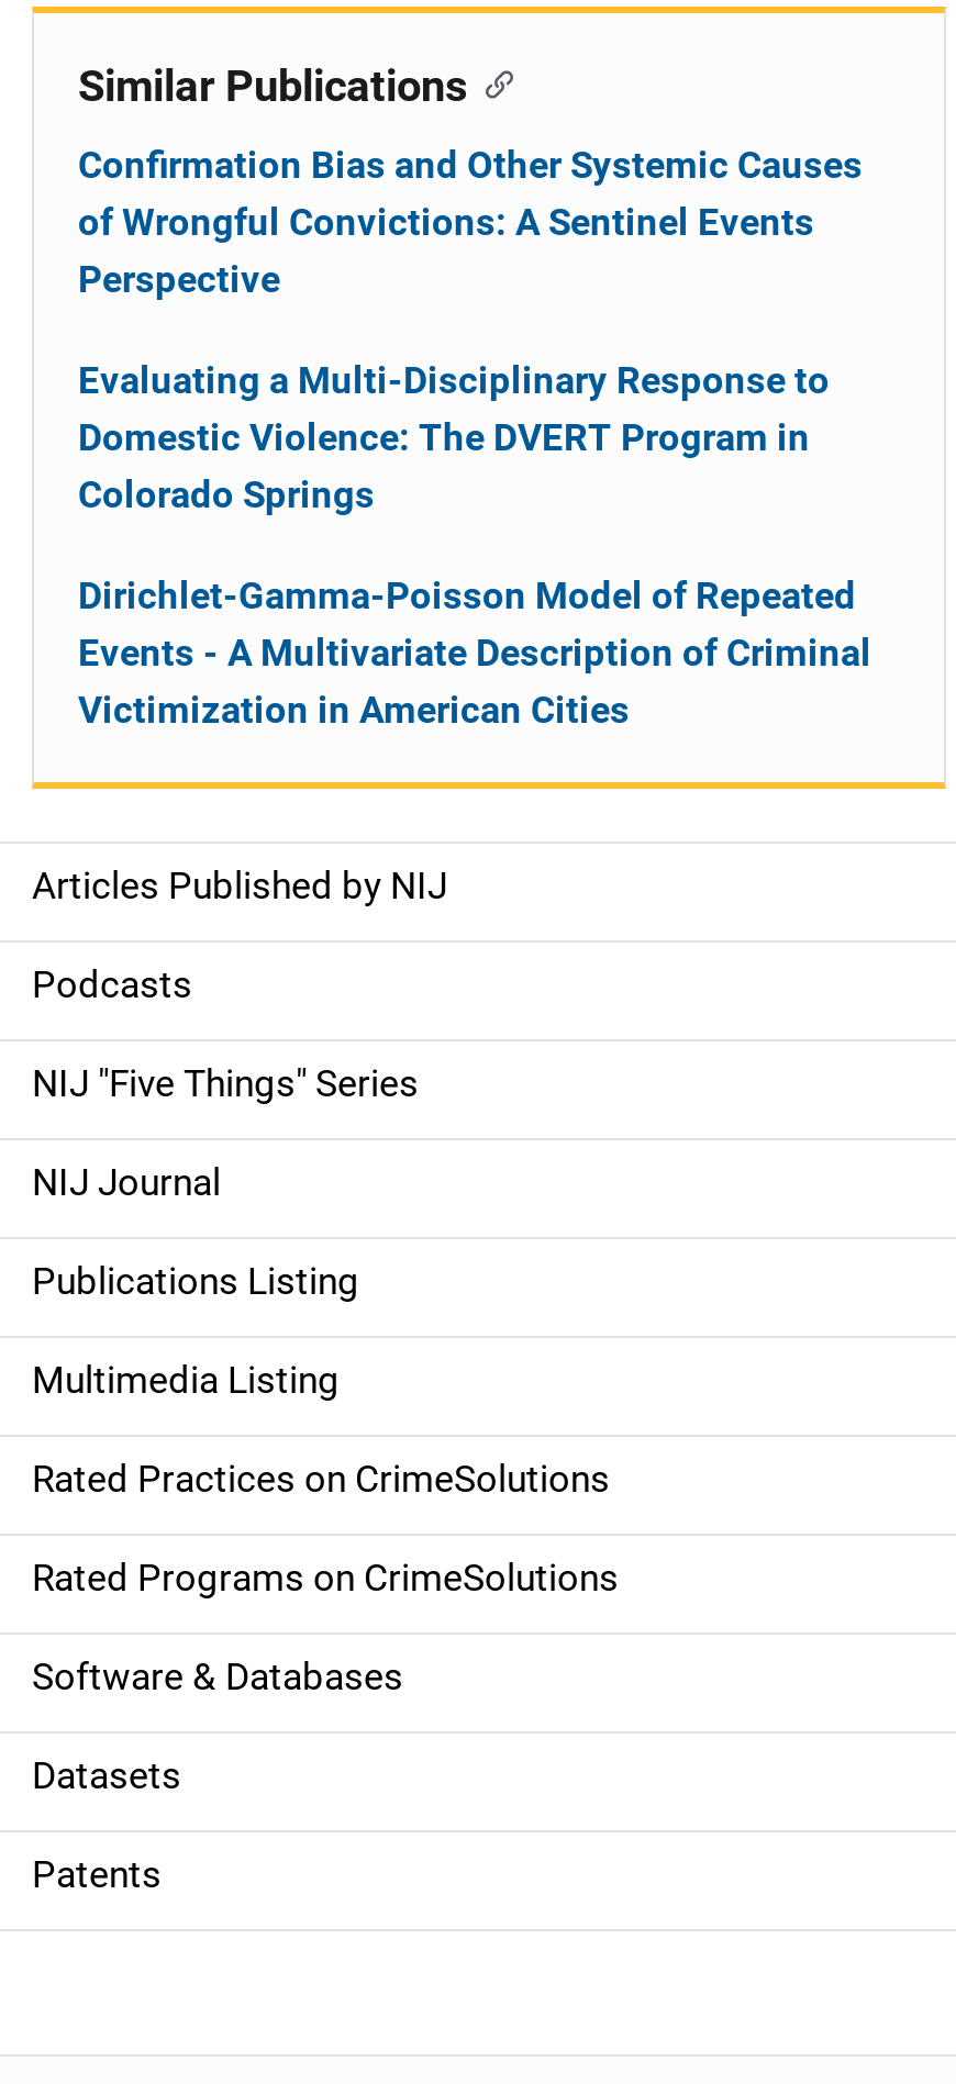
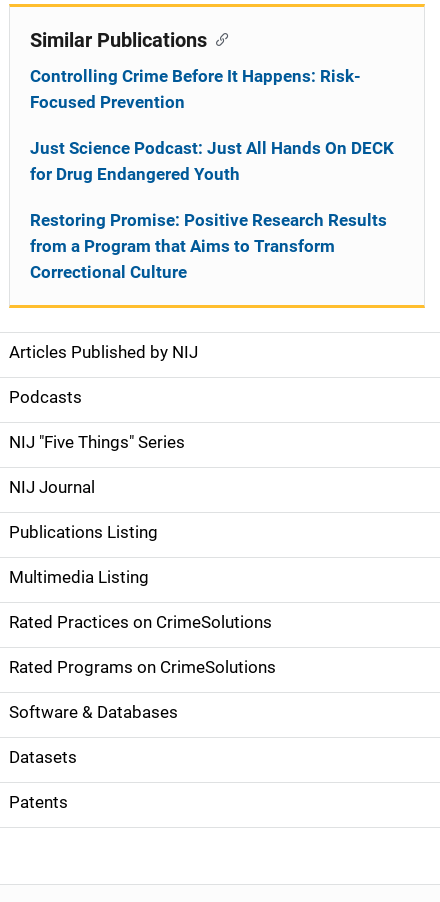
[78,143,863,301] Confirmation Bias and Other Systemic Causes | of Wrongful Convictions: A Sentinel Events | Perspective -> [30,66,361,112] Controlling Crime Before It Happens: Risk- | Focused Prevention
[78,358,830,516] Evaluating a Multi-Disciplinary Response to | Domestic Violence: The DVERT Program in | Colorado Springs -> [30,138,394,184] Just Science Podcast: Just All Hands On DECK | for Drug Endangered Youth
[78,573,871,732] Dirichlet-Gamma-Poisson Model of Repeated | Events - A Multivariate Description of Criminal | Victimization in American Cities -> [30,210,387,282] Restoring Promise: Positive Research Results | from a Program that Aims to Transform | Correctional Culture

